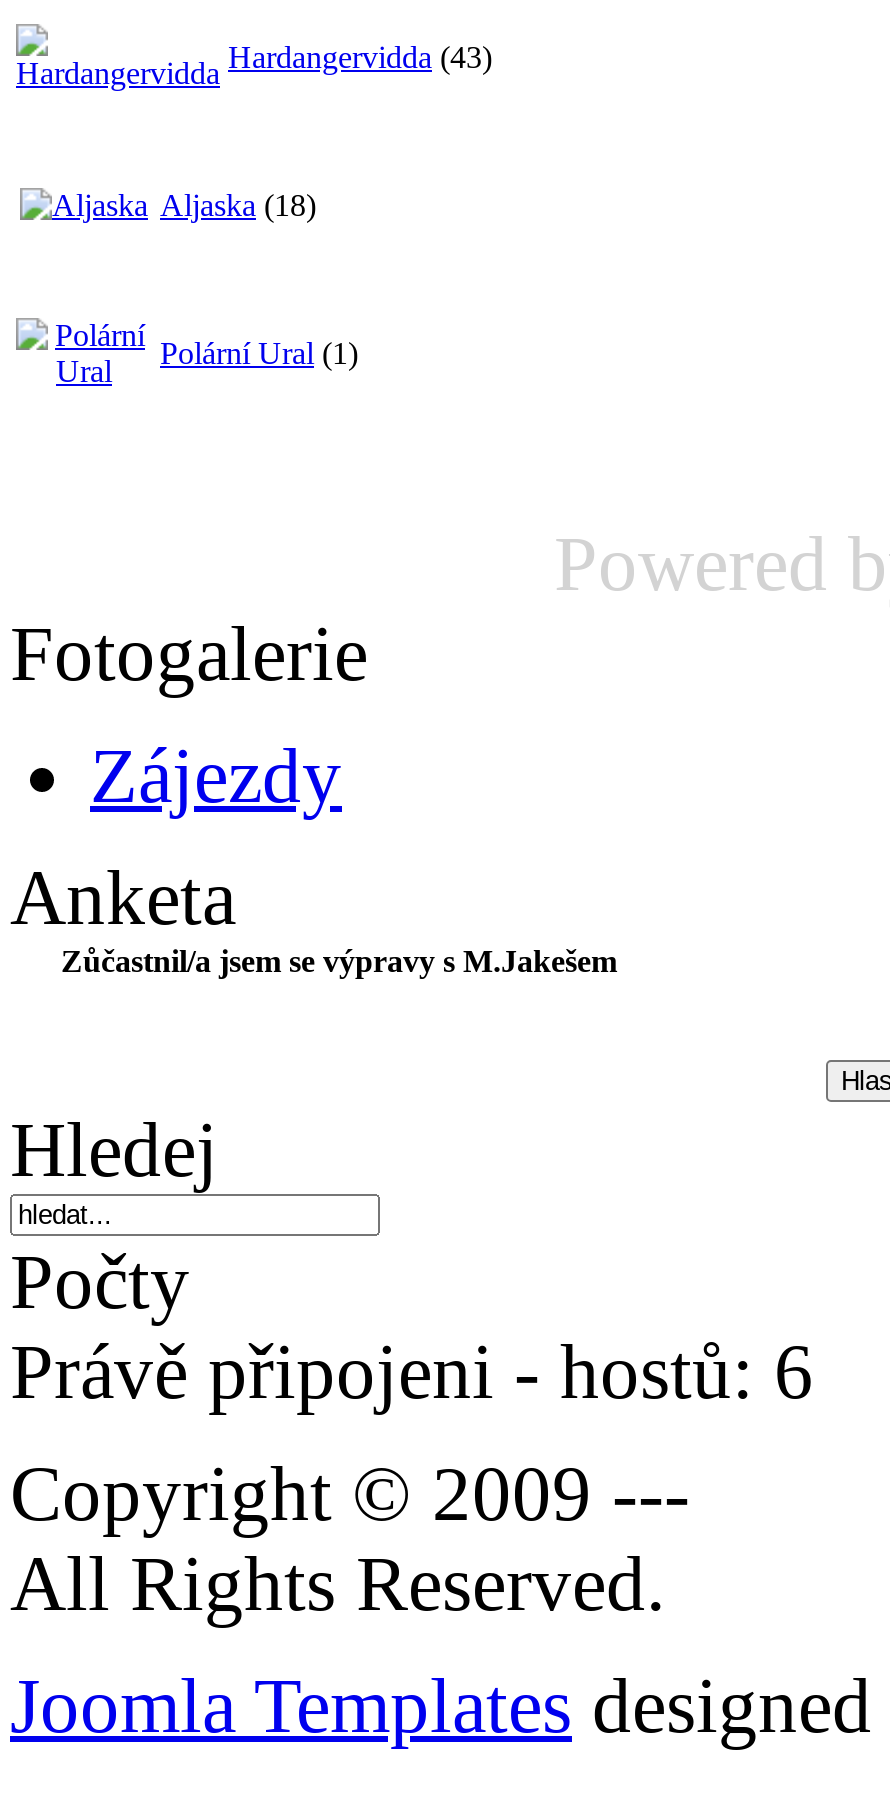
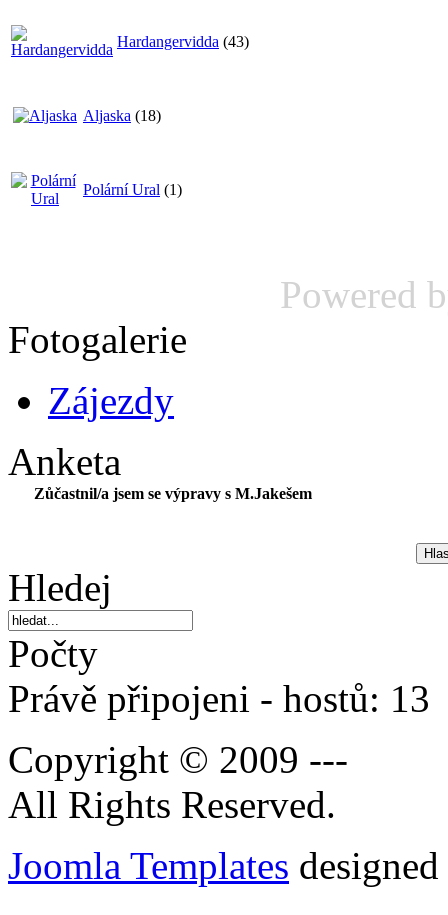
[10,1328,834,1414] Právě připojeni - hostů: 6 -> [8,677,440,720] Právě připojeni - hostů: 13

